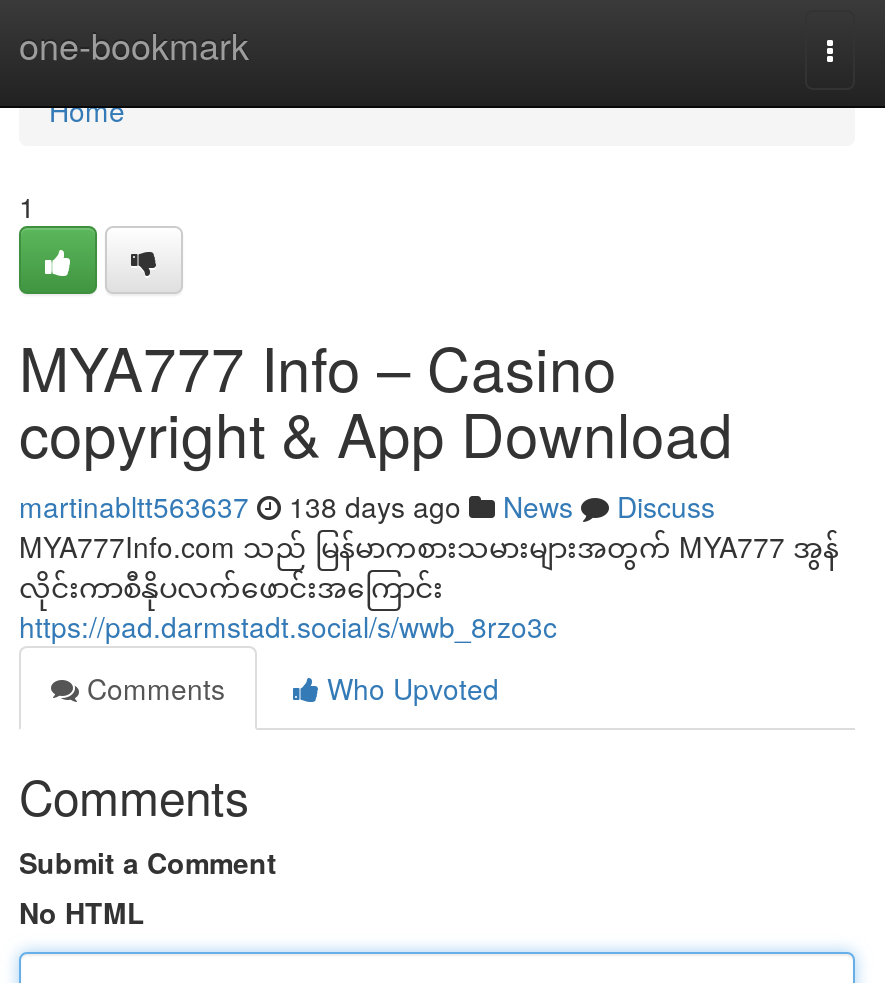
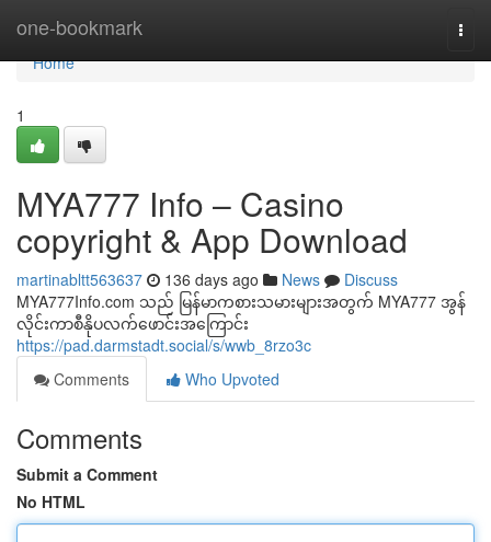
[19,486,715,526] martinabltt563637 138 days ago News Discuss -> [16,268,398,290] martinabltt563637 136 days ago News Discuss

